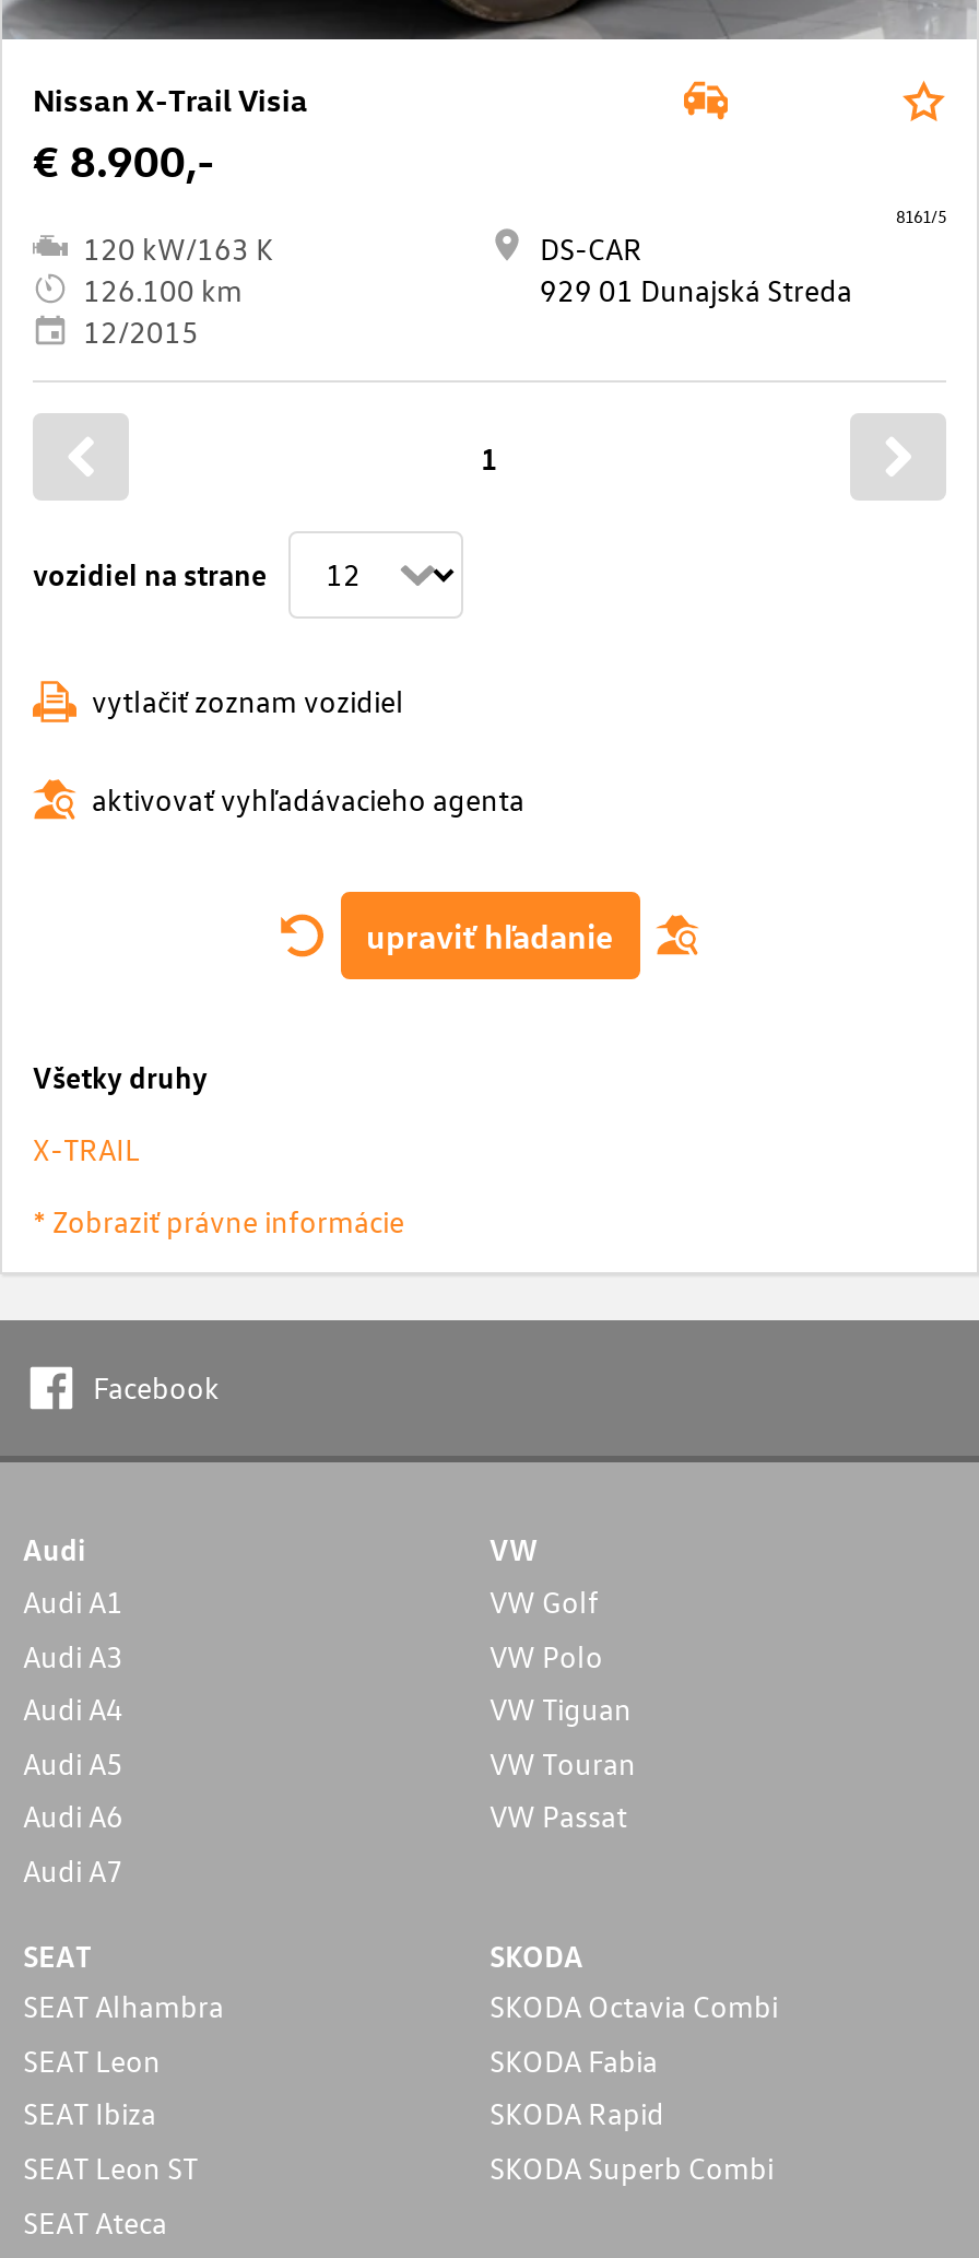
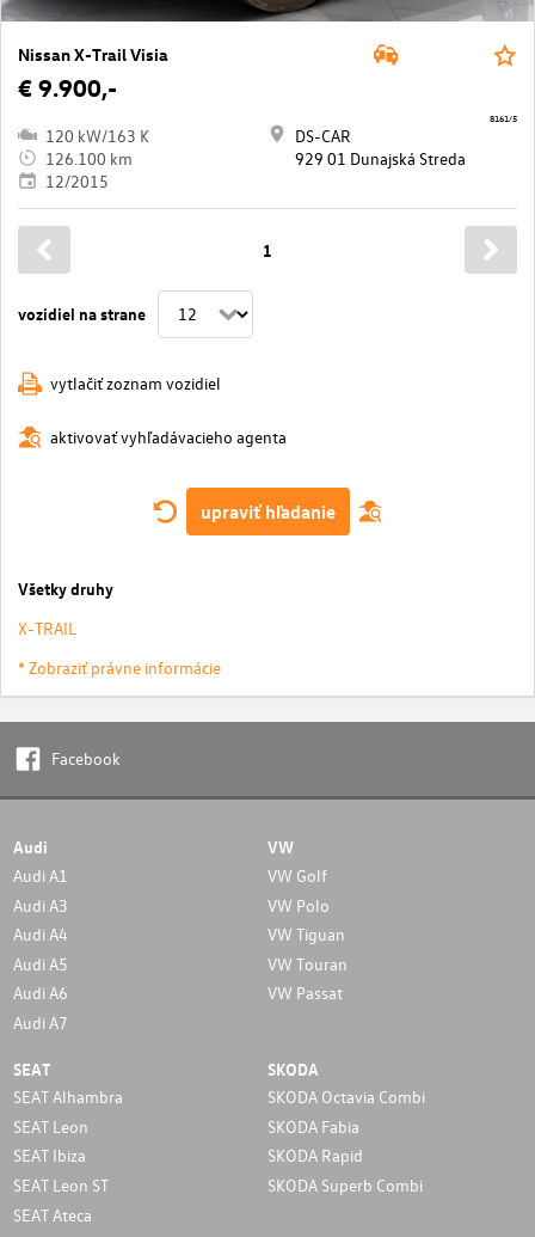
[33,130,214,185] € 8.900,- -> [18,71,117,101] € 9.900,-

